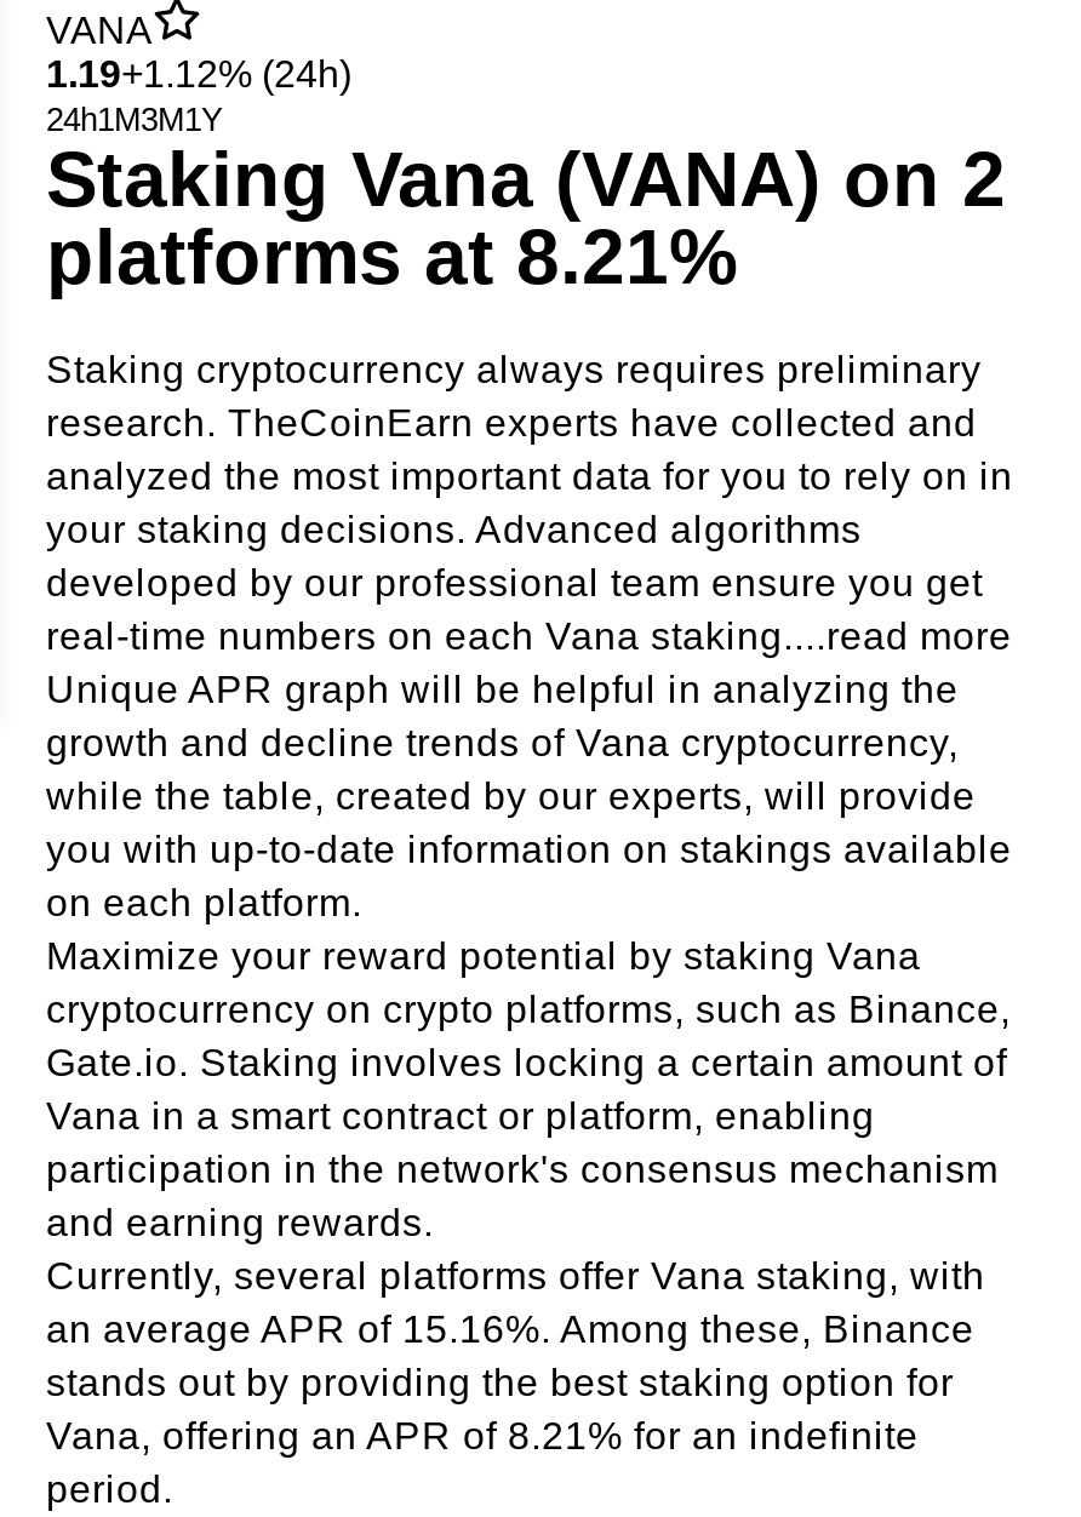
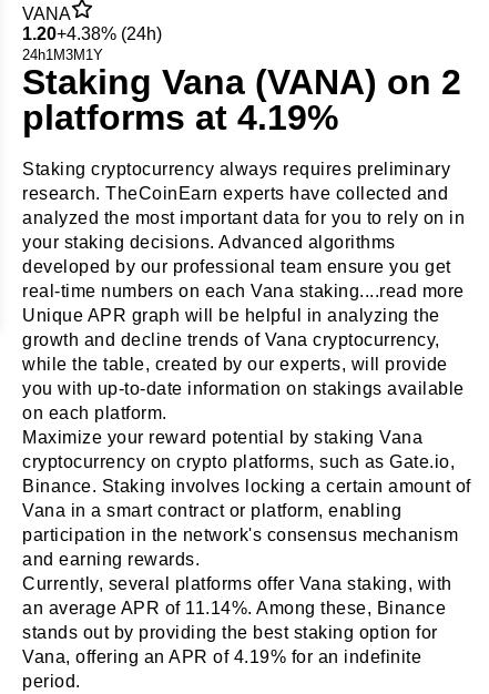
[46,53,351,95] 1.19+1.12% (24h) -> [22,24,162,43] 1.20+4.38% (24h)
[46,213,737,300] platforms at 8.21% -> [22,98,338,137] platforms at 4.19%
[46,989,1011,1030] cryptocurrency on crypto platforms, such as Binance, -> [22,452,455,471] cryptocurrency on crypto platforms, such as Gate.io,
[46,1042,1007,1083] Gate.io. Staking involves locking a certain amount of -> [22,477,471,496] Binance. Staking involves locking a certain amount of
[46,1309,974,1350] an average APR of 15.16%. Among these, Binance -> [22,599,446,618] an average APR of 11.14%. Among these, Binance
[46,1415,919,1456] Vana, offering an APR of 8.21% for an indefinite -> [22,647,421,666] Vana, offering an APR of 4.19% for an indefinite

